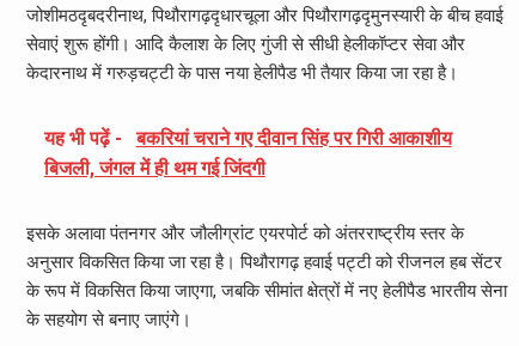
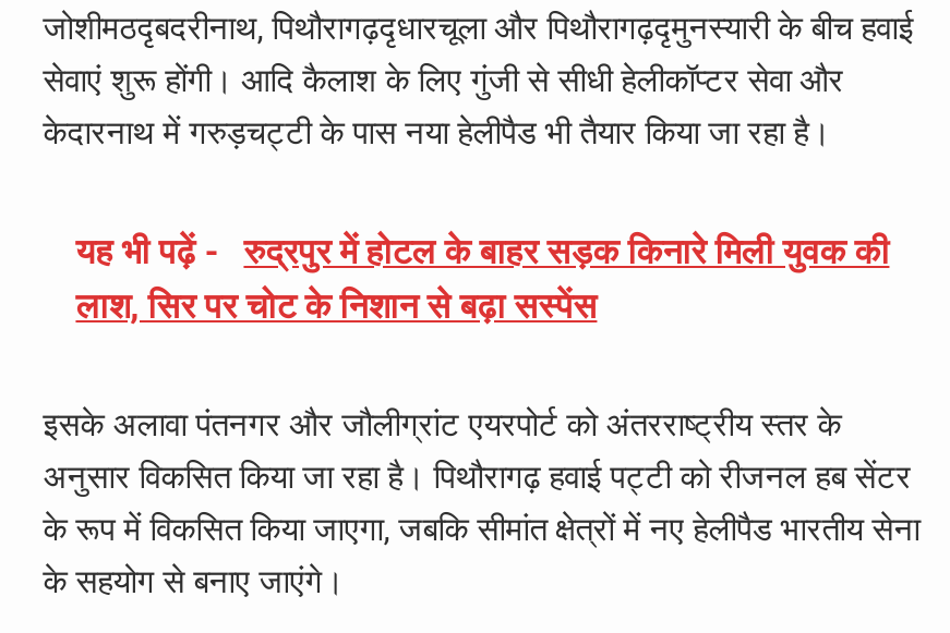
[44,127,452,180] यह भी पढ़ें - बकरियां चराने गए दीवान सिंह पर गिरी आकाशीय | बिजली, जंगल में ही थम गई जिंदगी -> [76,231,889,327] यह भी पढ़ें - रुद्रपुर में होटल के बाहर सड़क किनारे मिली युवक की | लाश, सिर पर चोट के निशान से बढ़ा सस्पेंस

